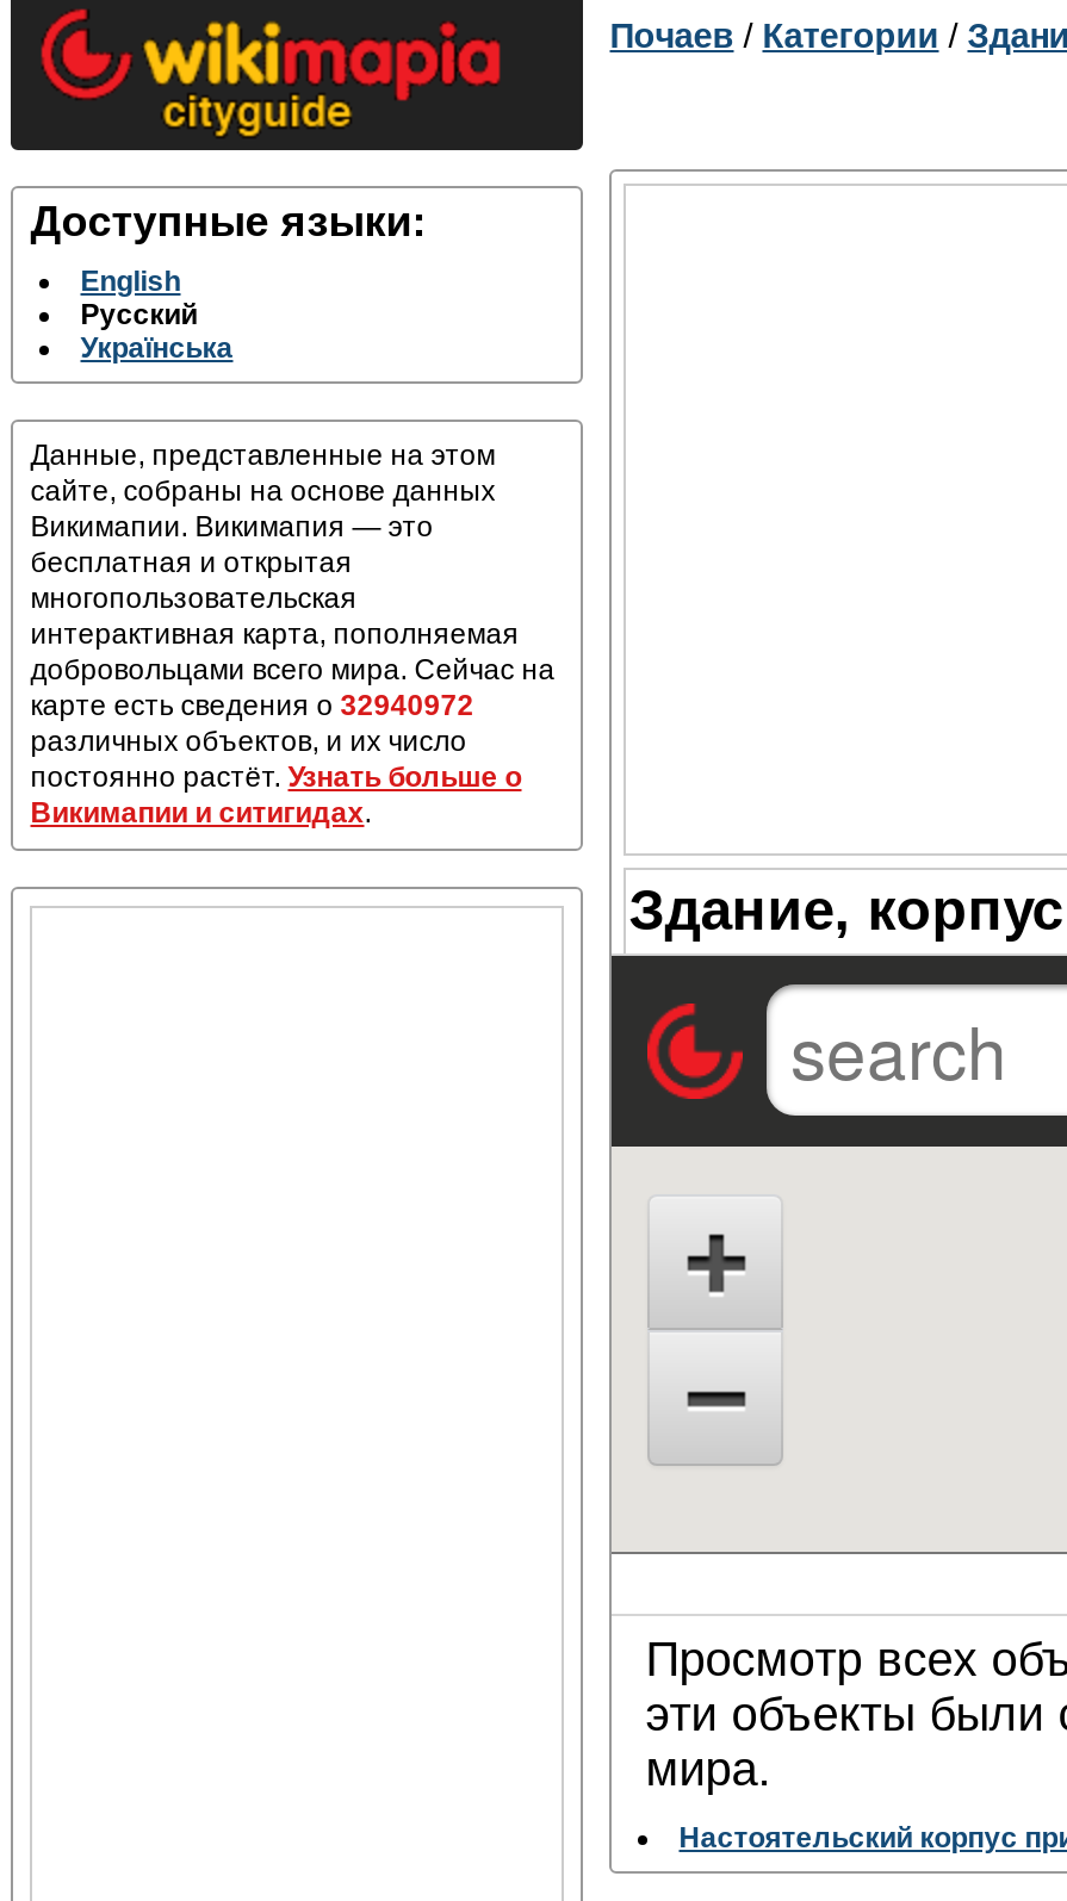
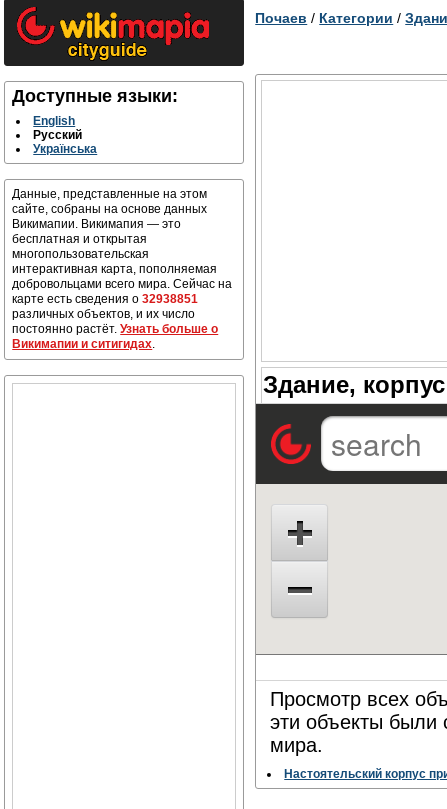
[30,689,474,722] карте есть сведения о 32940972 -> [12,292,198,306] карте есть сведения о 32938851

